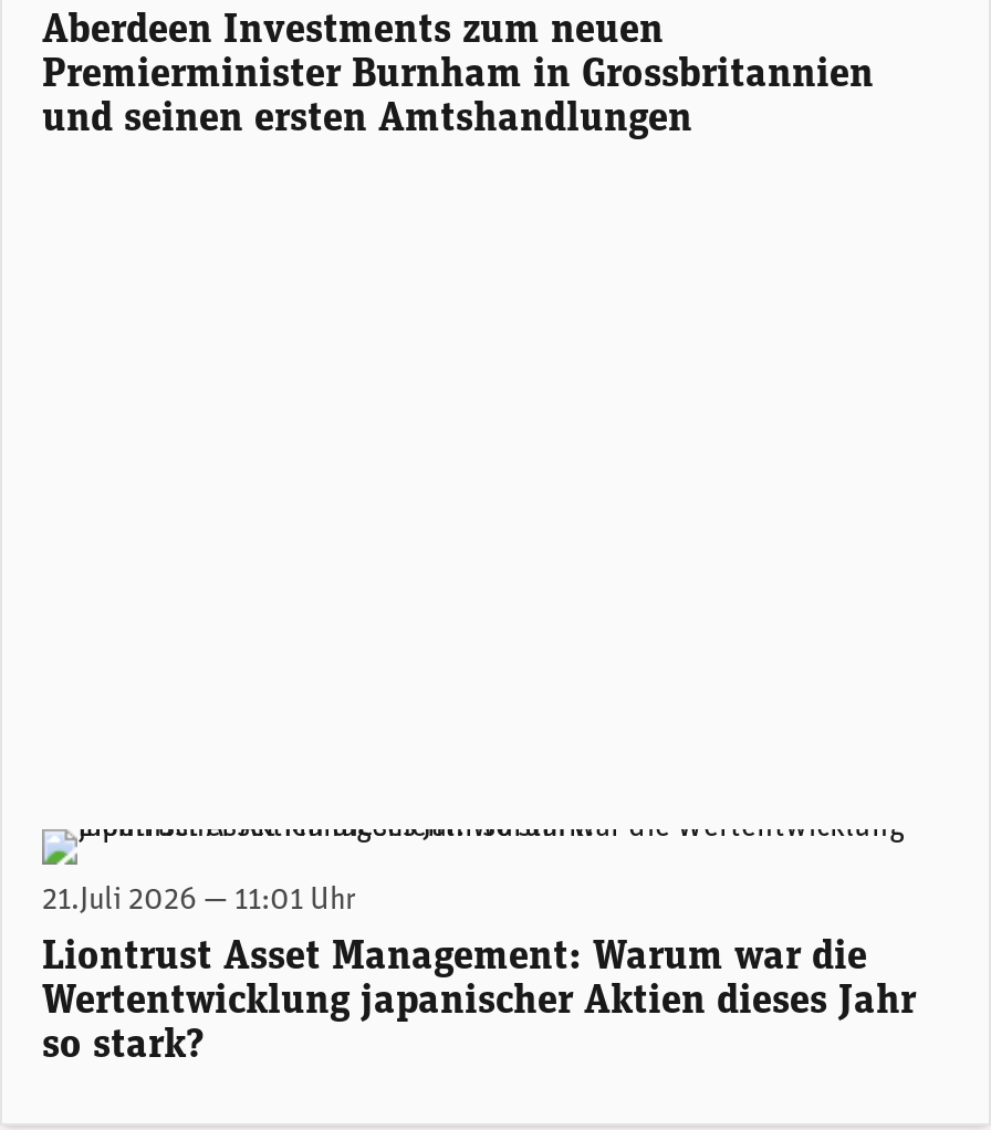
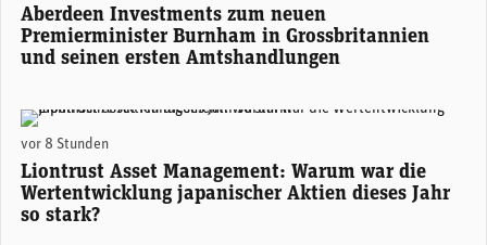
[42,883,356,917] 21.Juli 2026 — 11:01 Uhr -> [21,136,109,152] vor 8 Stunden

